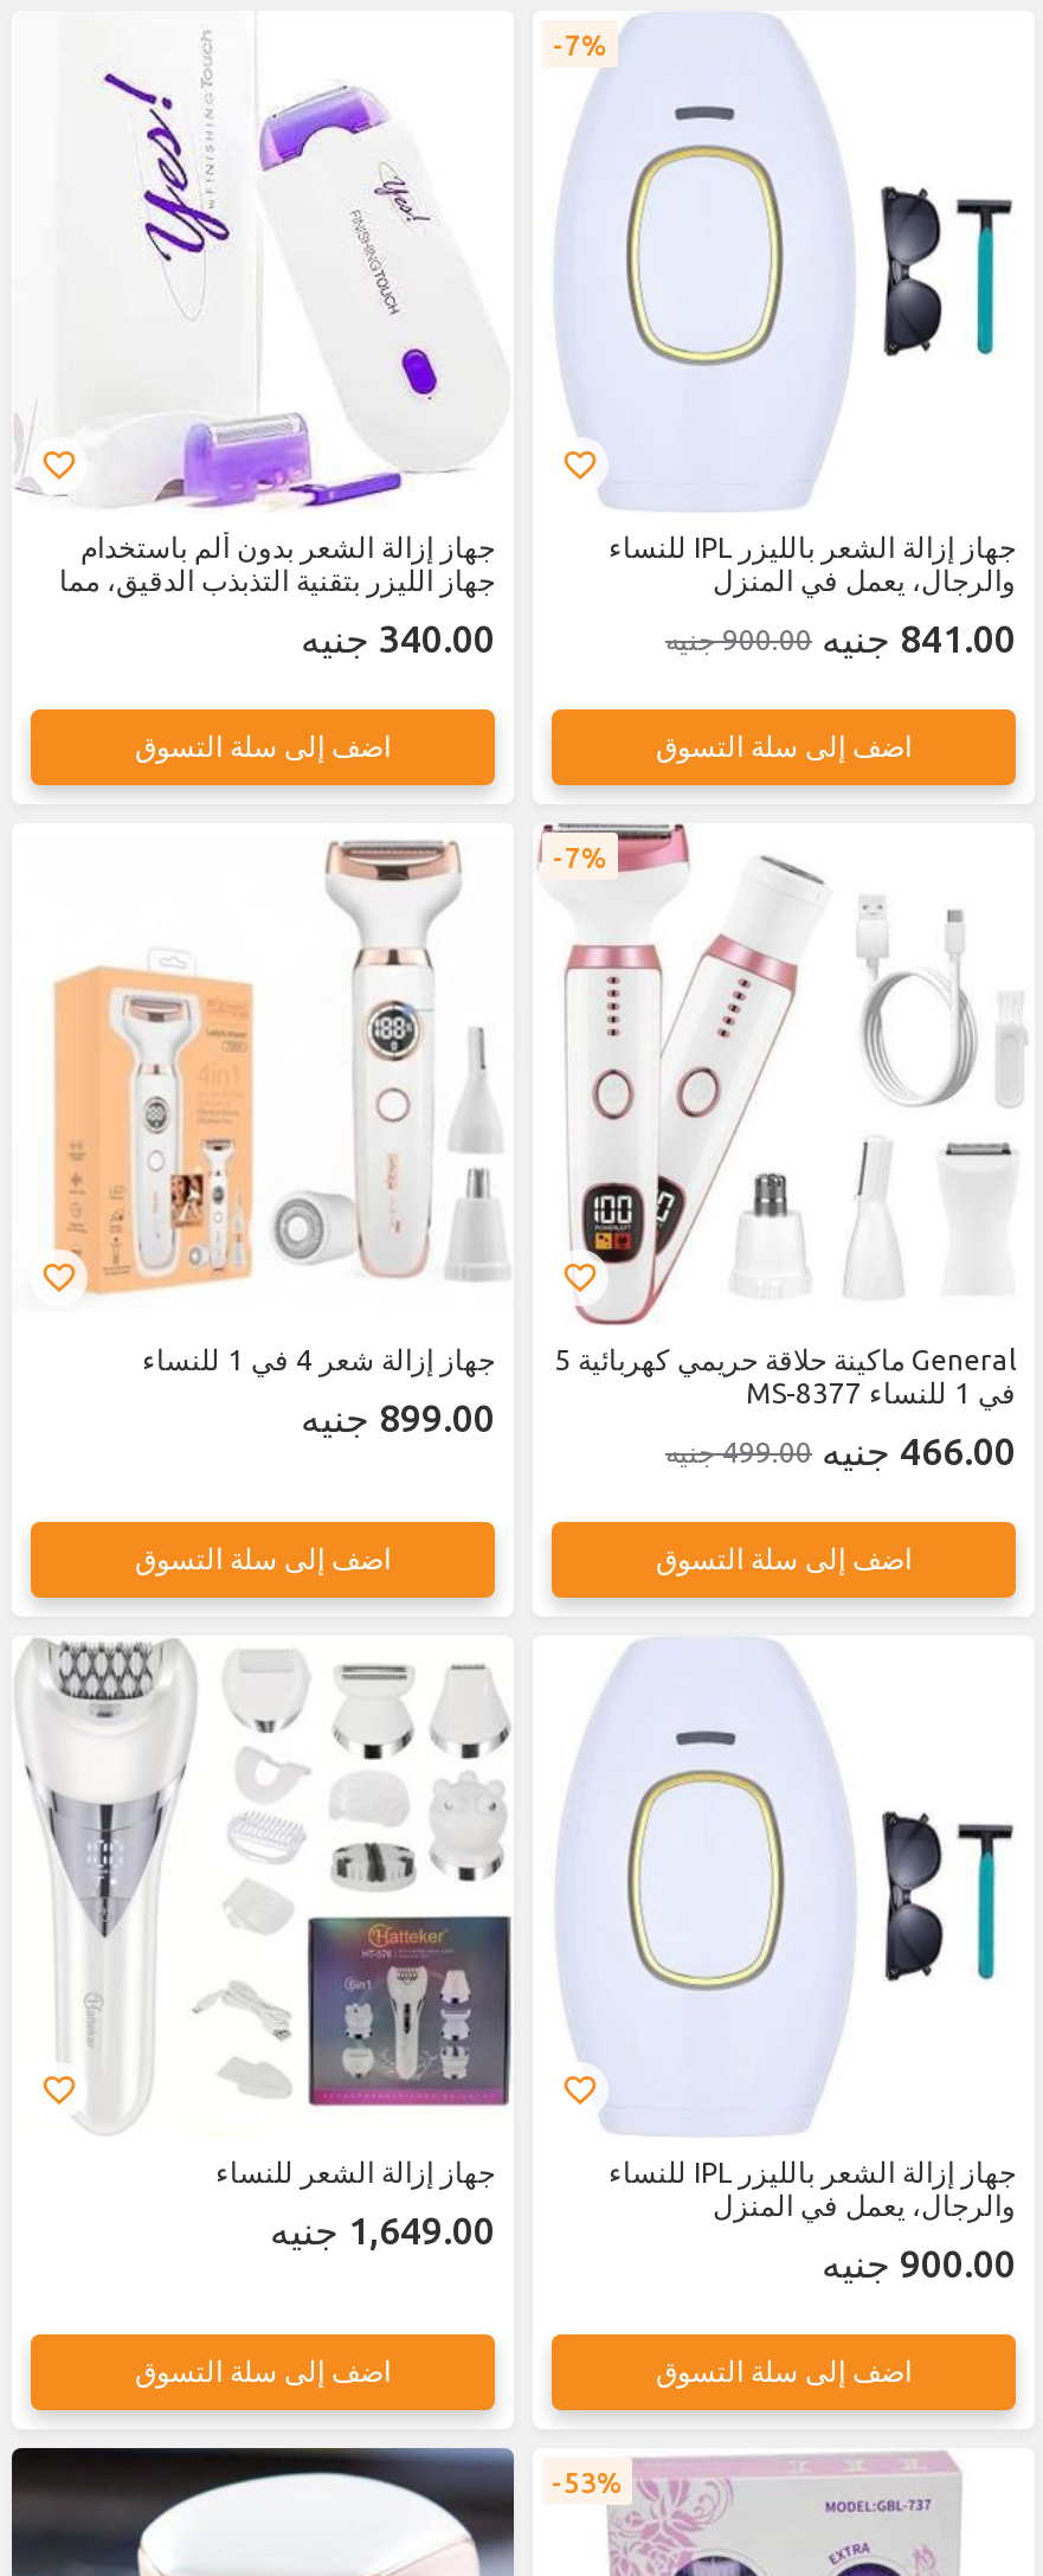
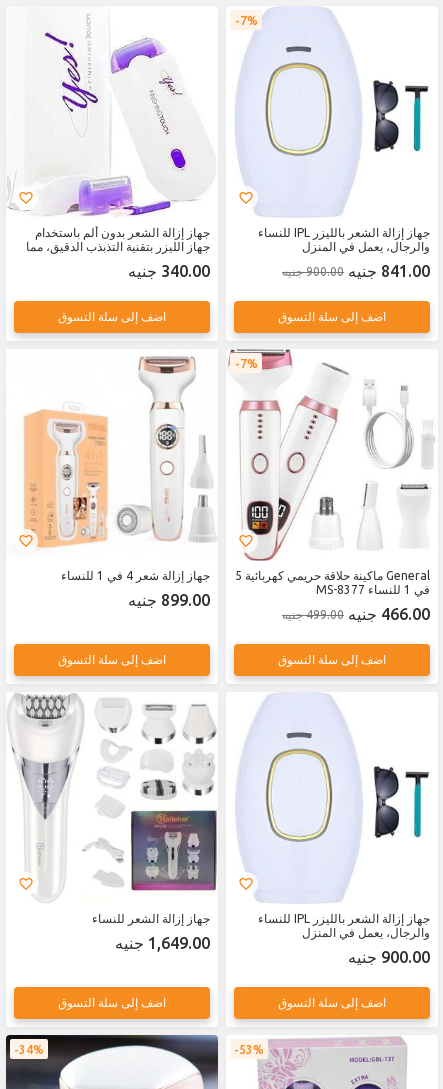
none -> [19,1042,44,1055] 34%

